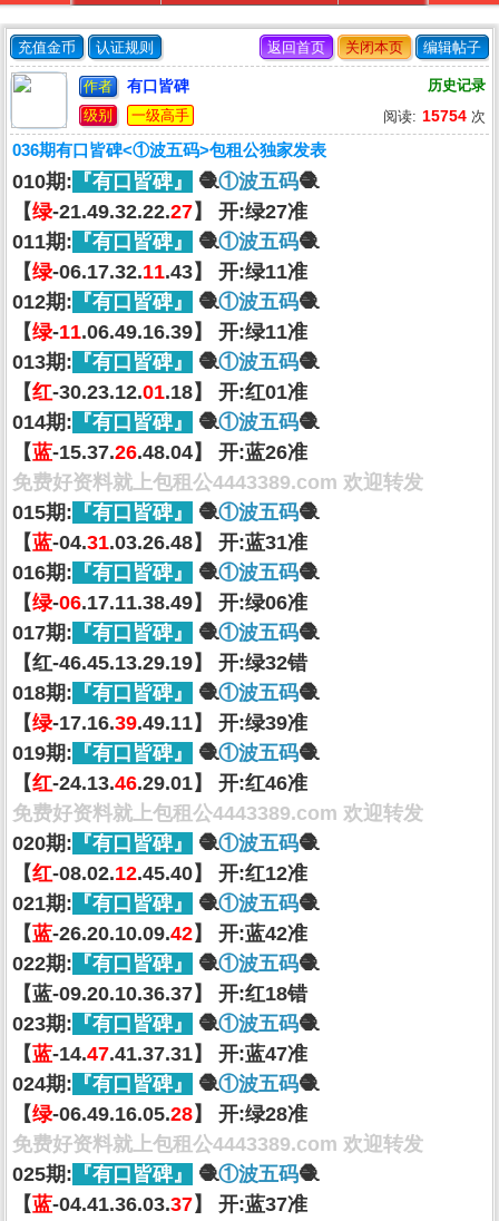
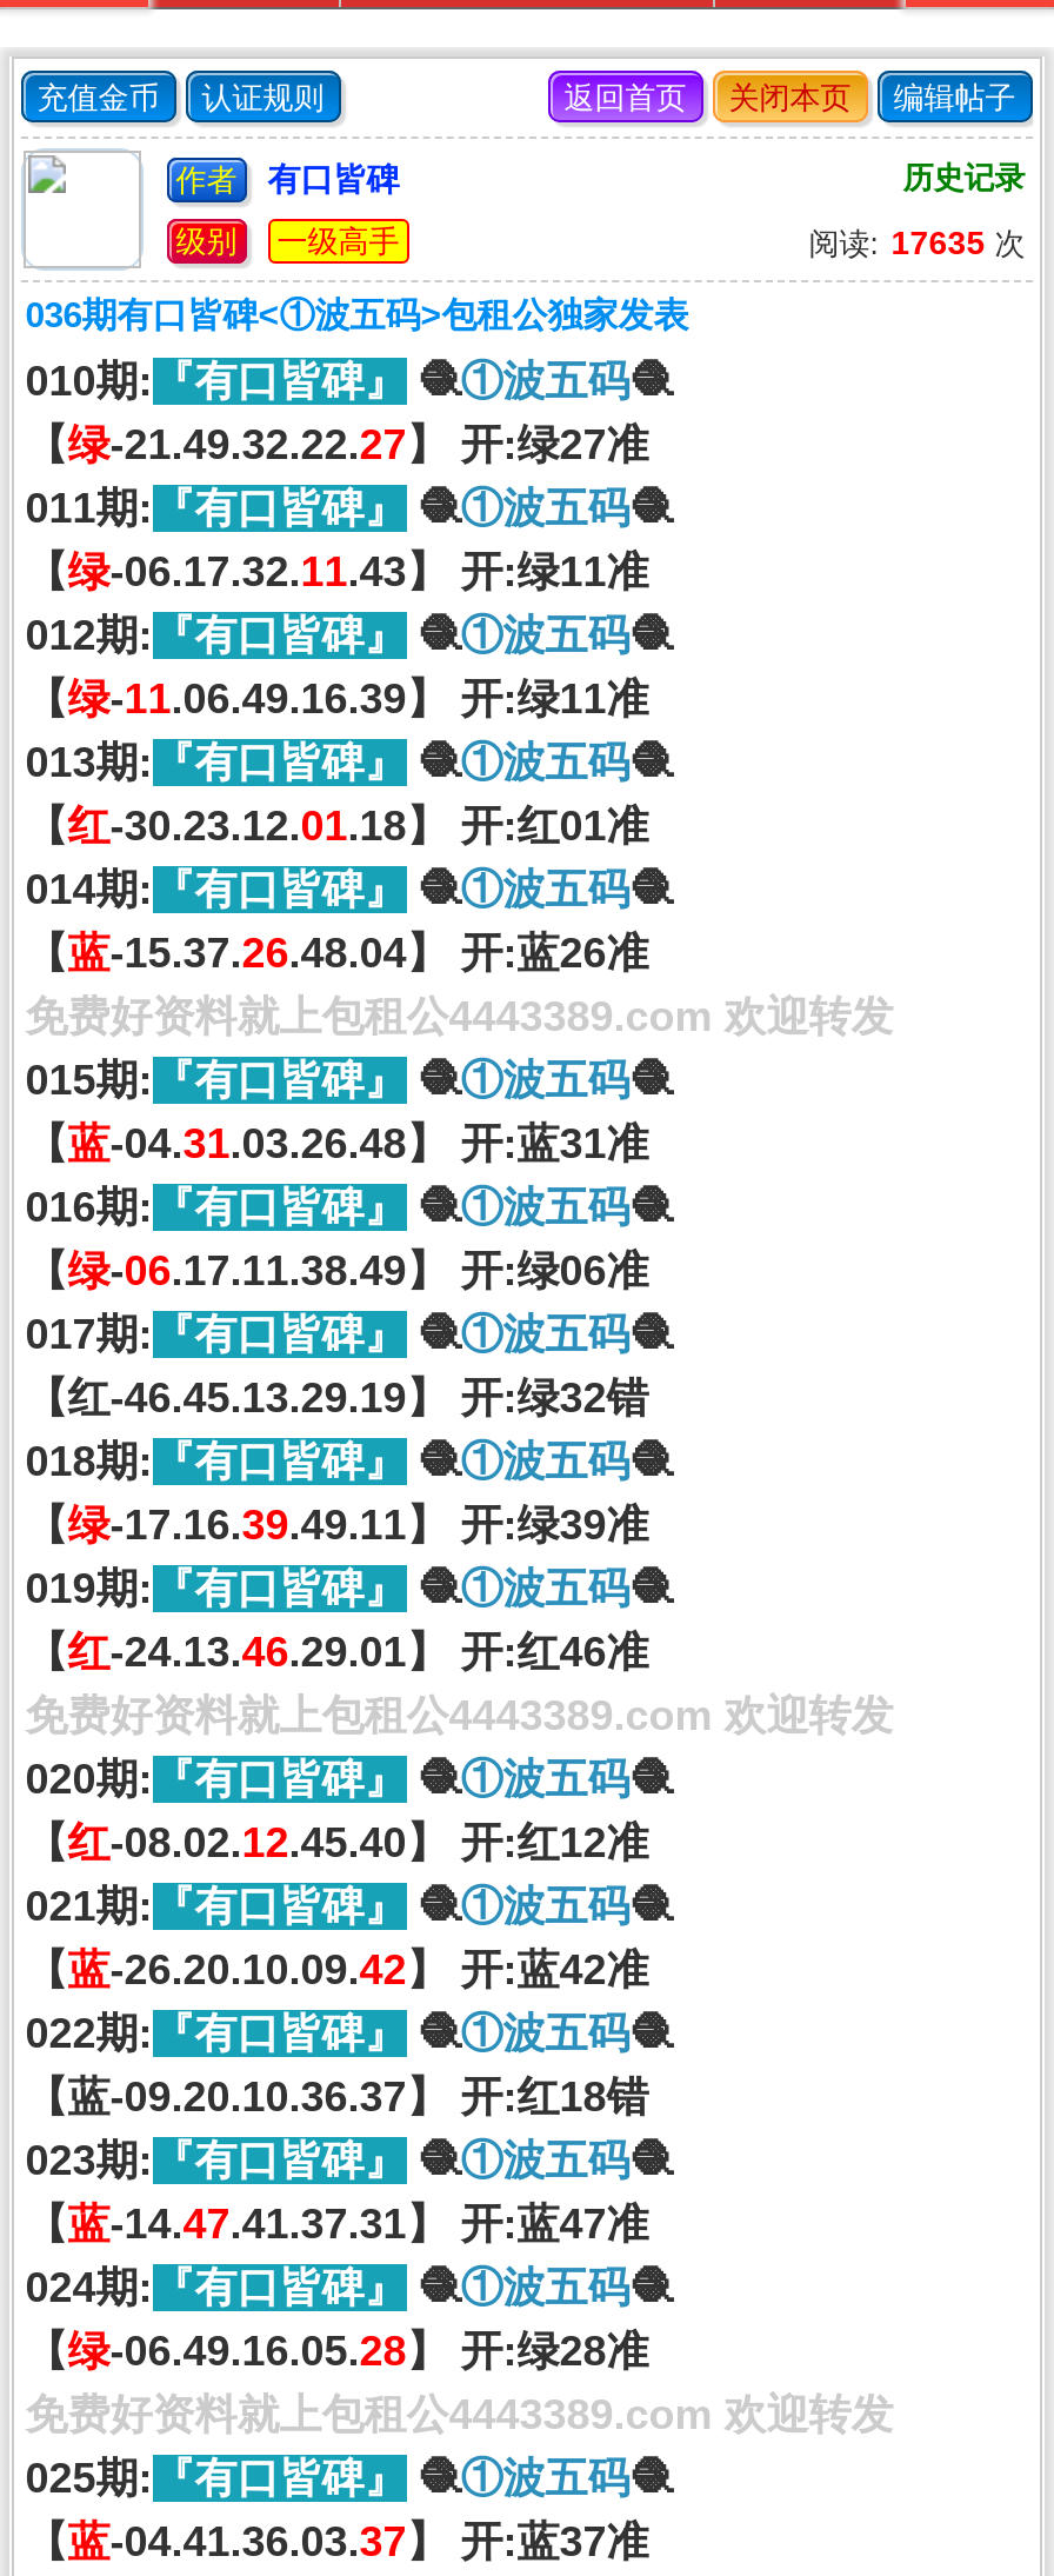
[383,107,485,125] 阅读: 15754次 -> [809,224,1025,261] 阅读: 17635次

